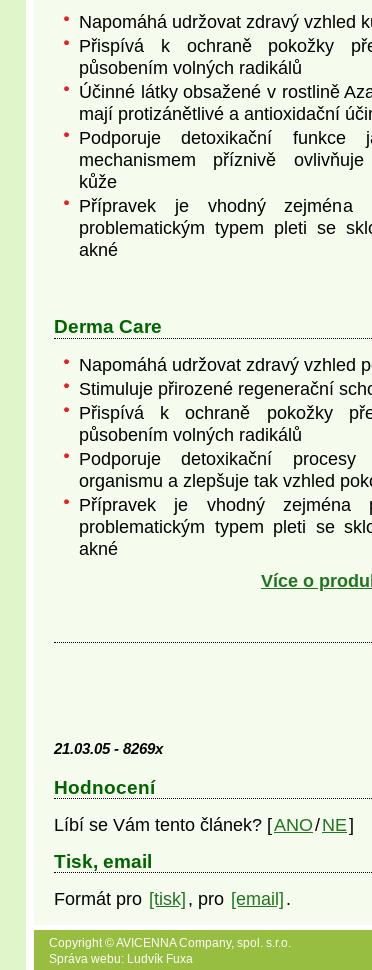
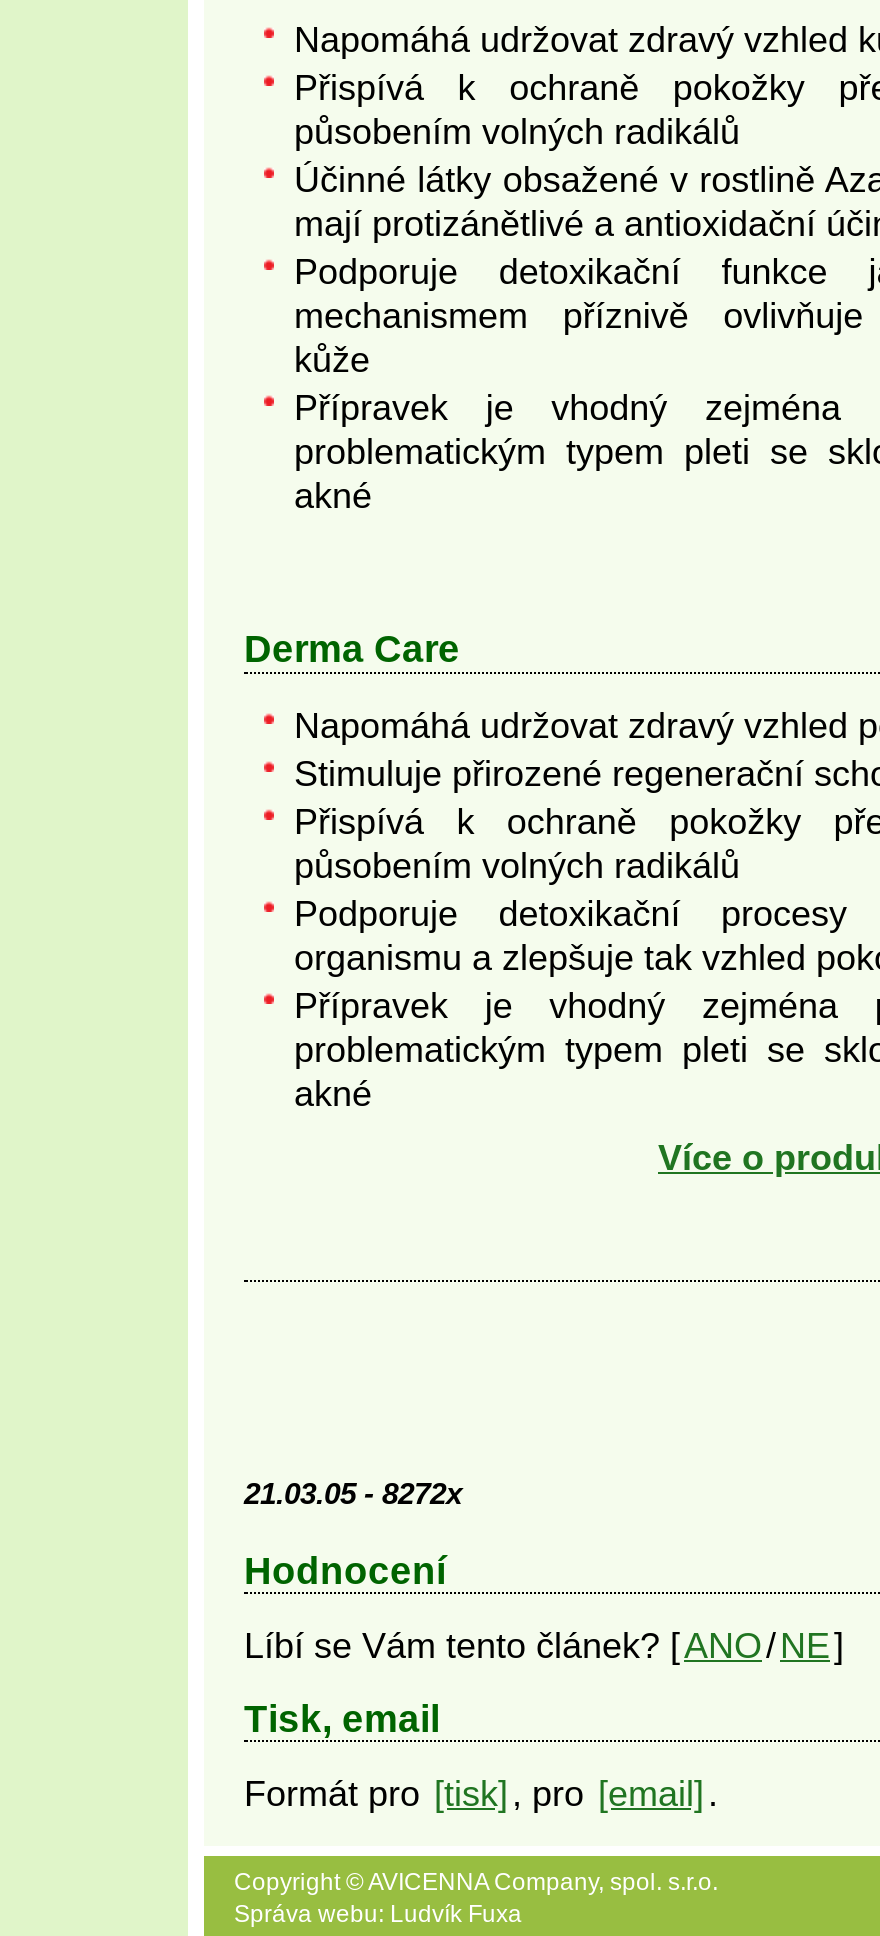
[54,740,163,757] 21.03.05 - 8269x -> [244,1477,462,1511] 21.03.05 - 8272x

